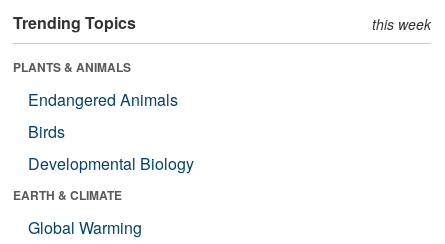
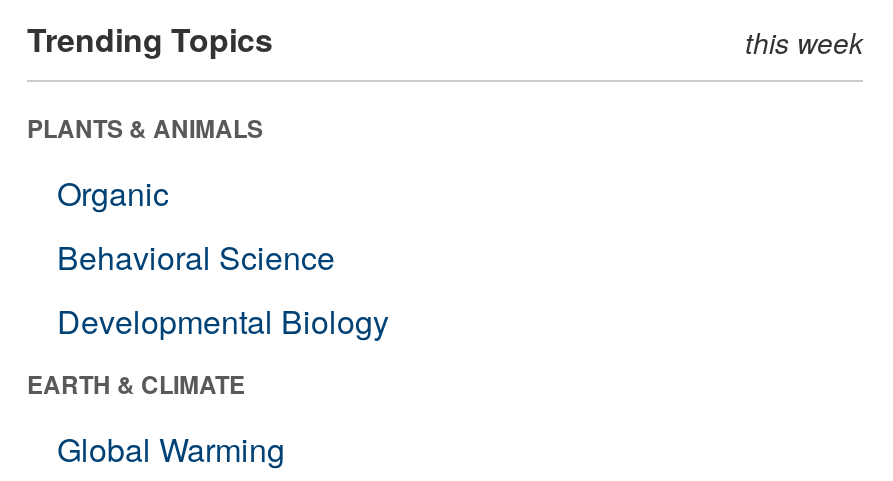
[28,88,178,143] Endangered Animals | Birds -> [57,170,335,280] Organic | Behavioral Science

